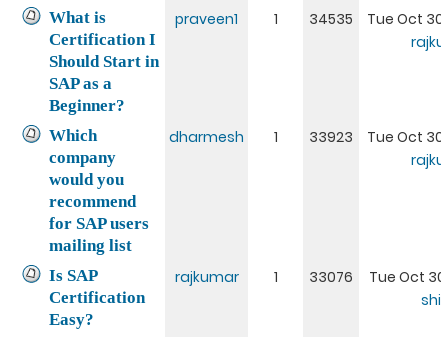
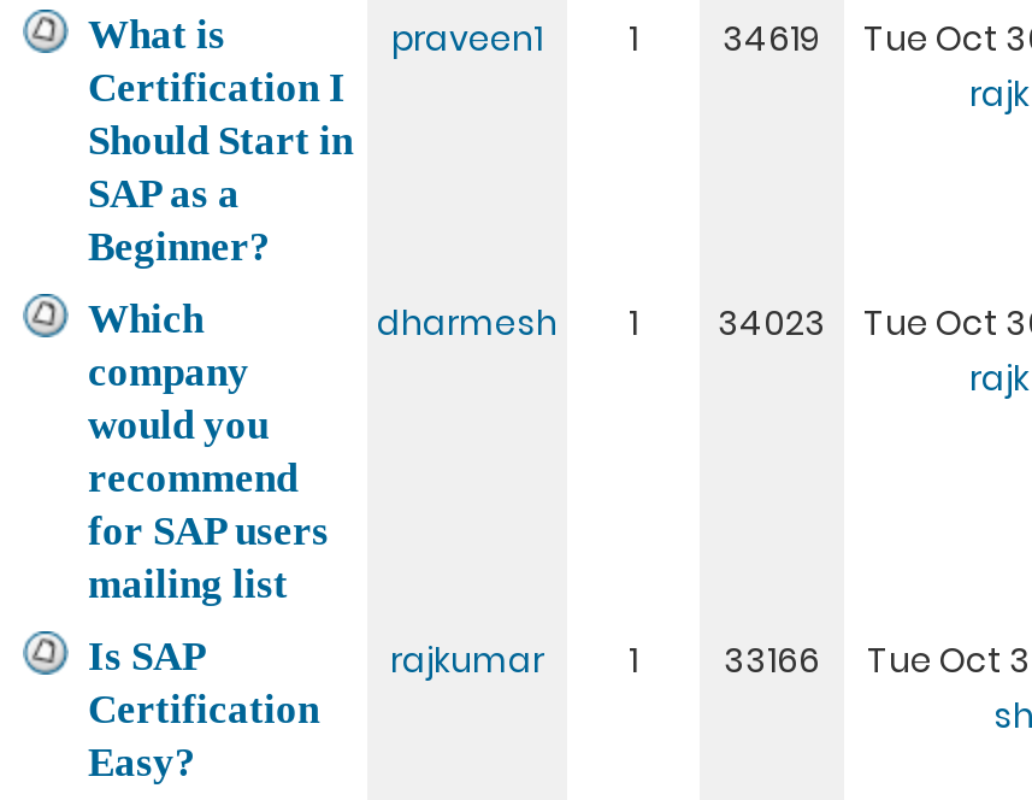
[309,9,353,29] 34535 -> [723,14,821,63] 34619
[309,127,353,147] 33923 -> [718,299,826,347] 34023
[309,267,353,287] 33076 -> [724,636,820,684] 33166

